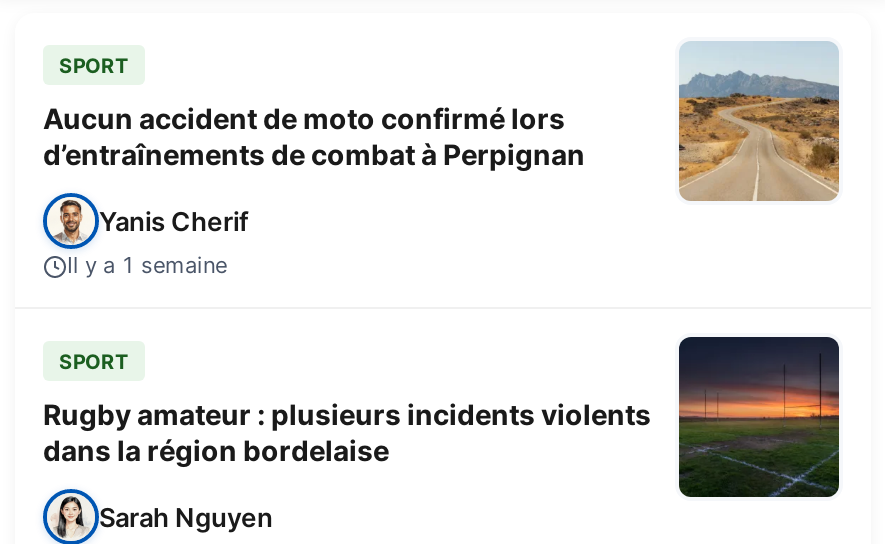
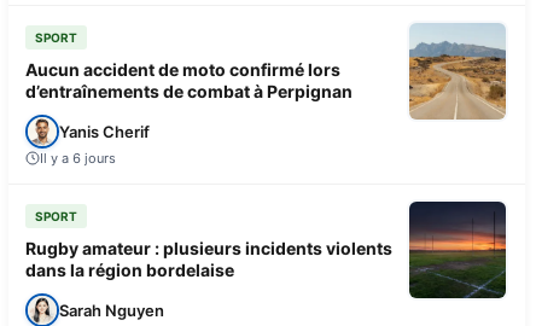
[67,251,227,279] Il y a 1 semaine -> [40,149,116,166] Il y a 6 jours

